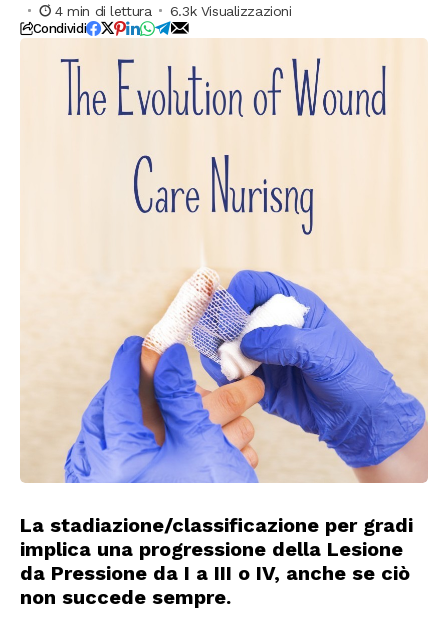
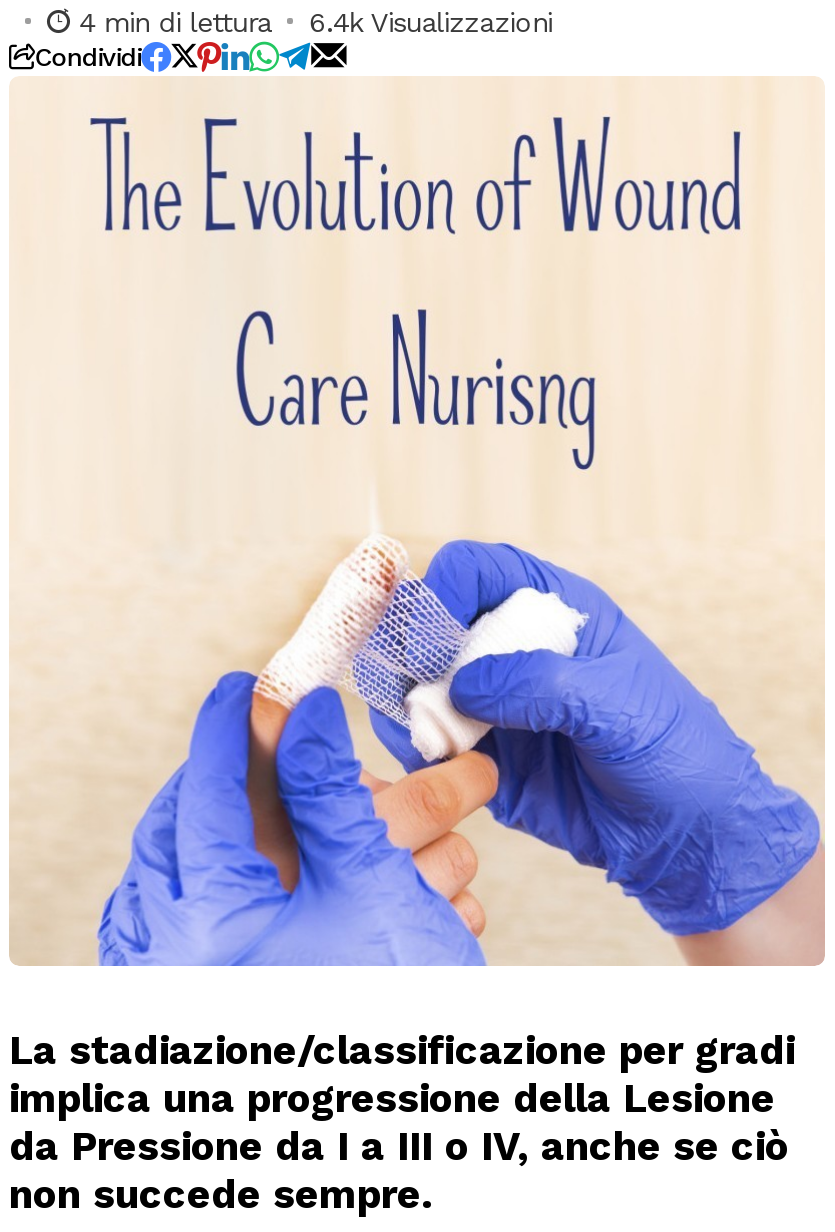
[170,3,291,19] 6.3k Visualizzazioni -> [309,5,552,37] 6.4k Visualizzazioni

